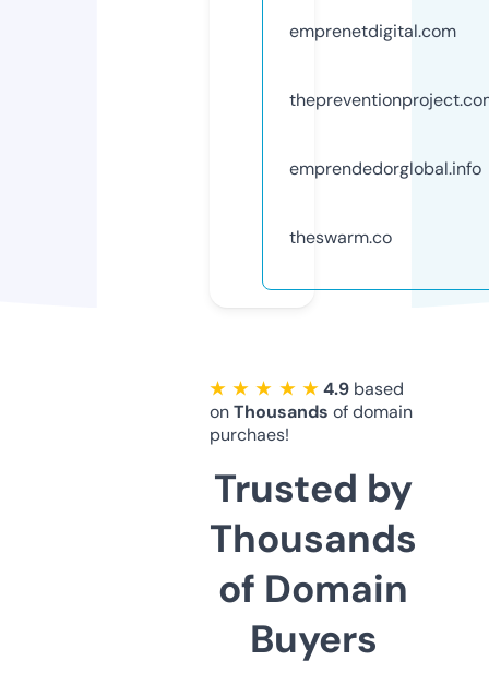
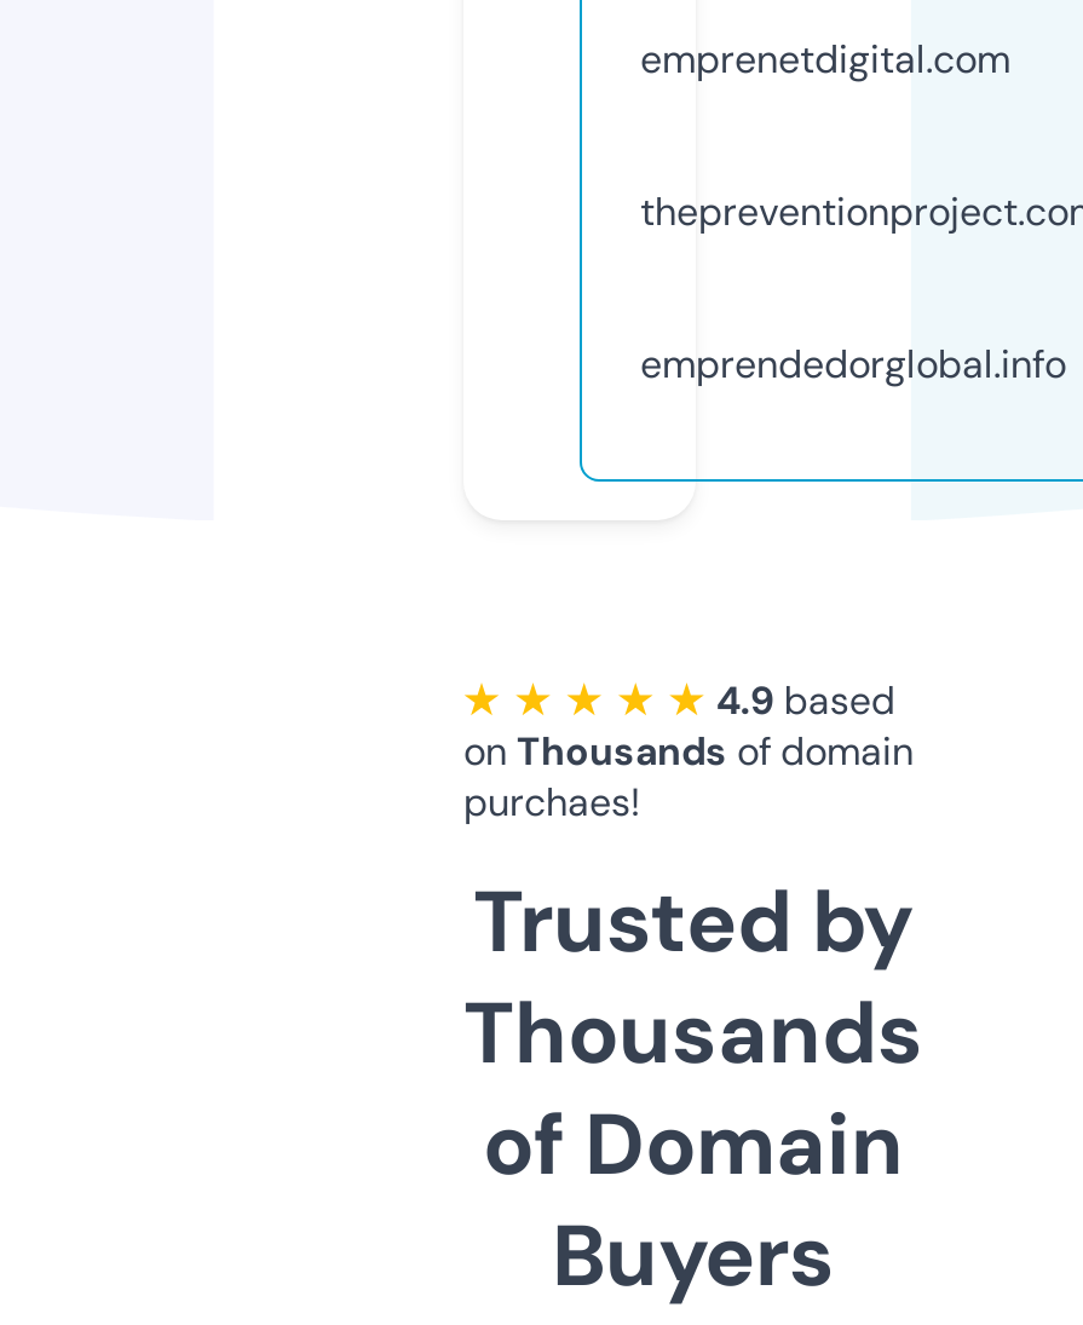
[289,226,392,248] theswarm.co -> none

